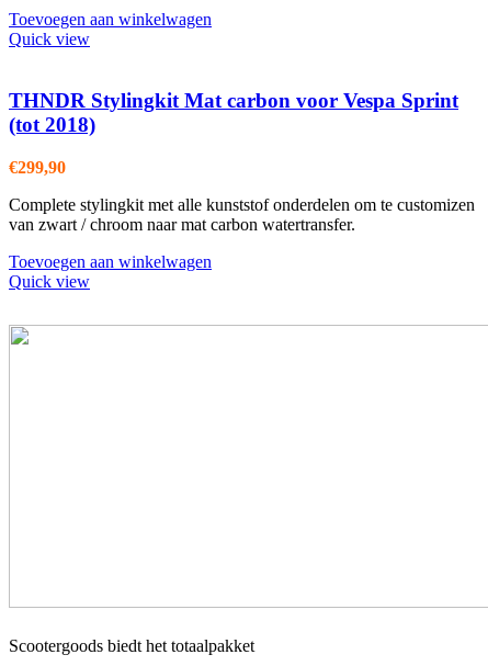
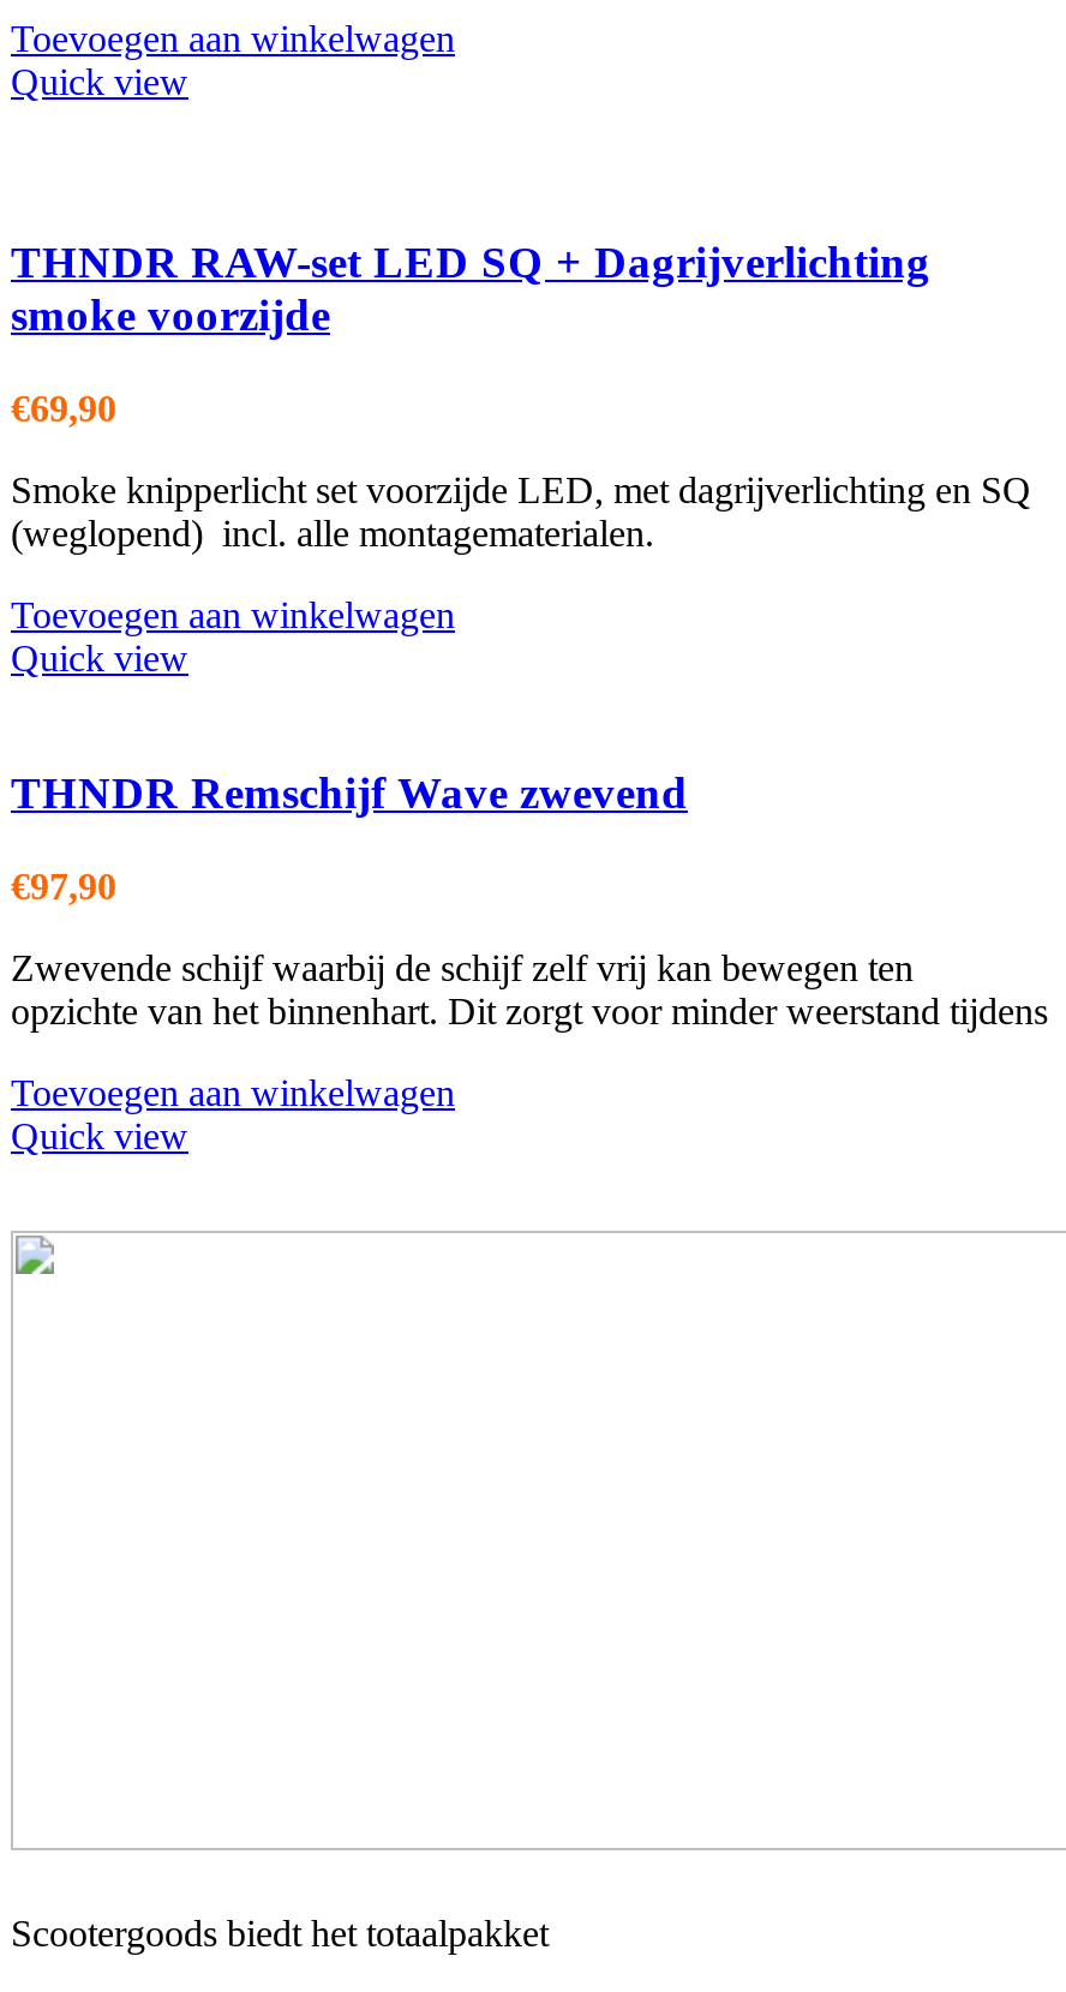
[9,89,475,234] THNDR Stylingkit Mat carbon voor Vespa Sprint | (tot 2018) | €299,90 | Complete stylingkit met alle kunststof onderdelen om te customizen | van zwart / chroom naar mat carbon watertransfer. -> [11,236,1048,1031] THNDR RAW-set LED SQ + Dagrijverlichting | smoke voorzijde | €69,90 | Smoke knipperlicht set voorzijde LED, met dagrijverlichting en SQ | (weglopend) incl. alle montagematerialen. | Toevoegen aan winkelwagen | Quick view | THNDR Remschijf Wave zwevend | €97,90 | Zwevende schijf waarbij de schijf zelf vrij kan bewegen ten | opzichte van het binnenhart. Dit zorgt voor minder weerstand tijdens

